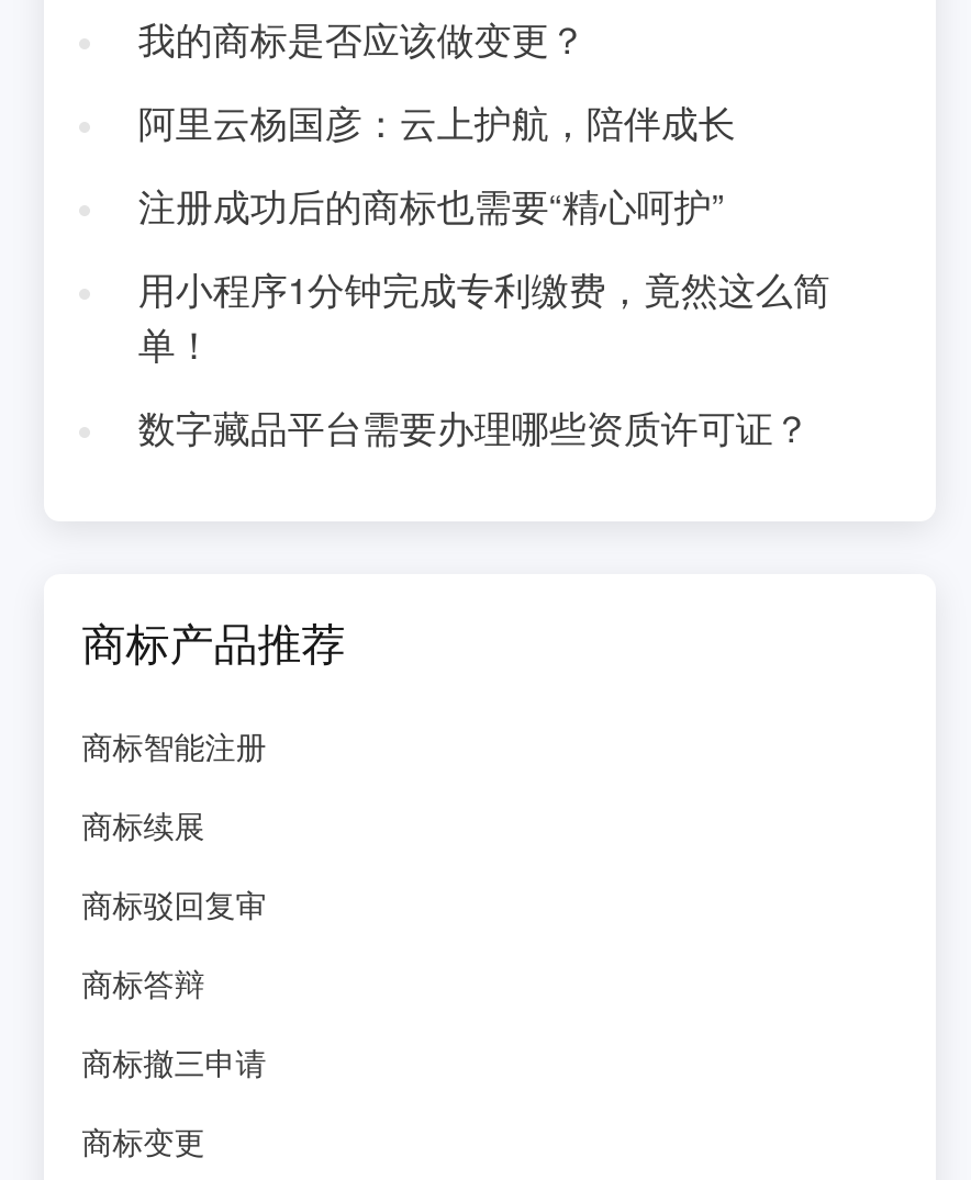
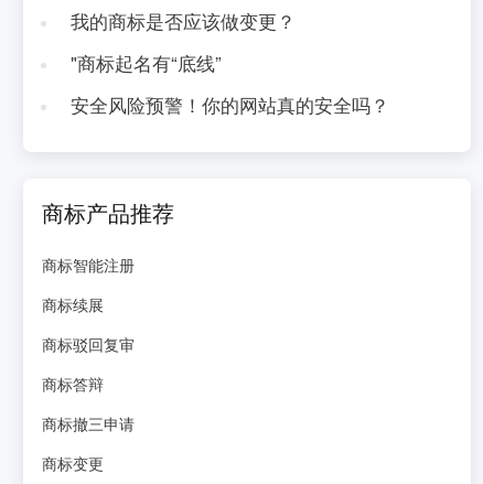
[138,95,830,453] 阿里云杨国彦：云上护航，陪伴成长 | 注册成功后的商标也需要“精心呵护” | 用小程序1分钟完成专利缴费，竟然这么简 | 单！ | 数字藏品平台需要办理哪些资质许可证？ -> [70,50,389,118] "商标起名有“底线” | 安全风险预警！你的网站真的安全吗？

